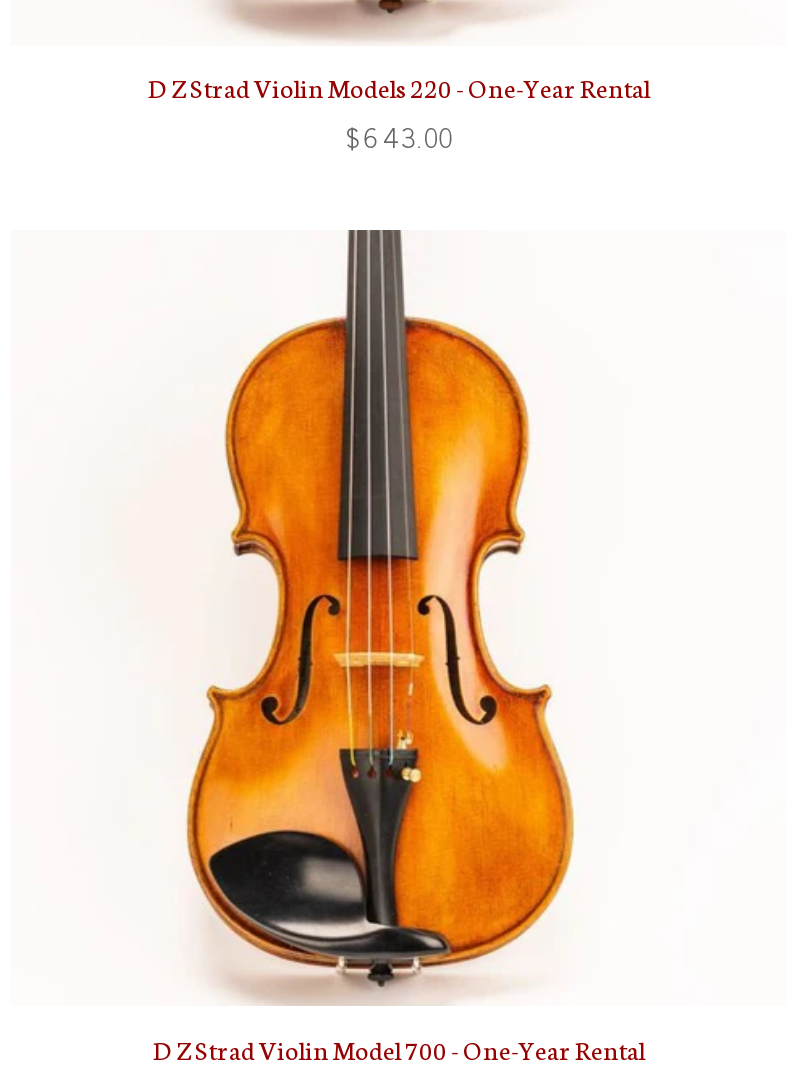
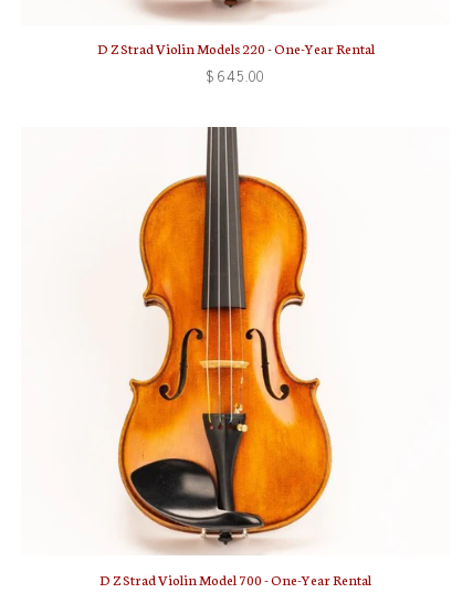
[345,116,453,158] $643.00 -> [206,64,265,87] $645.00

